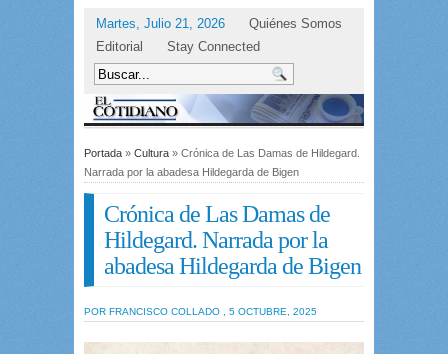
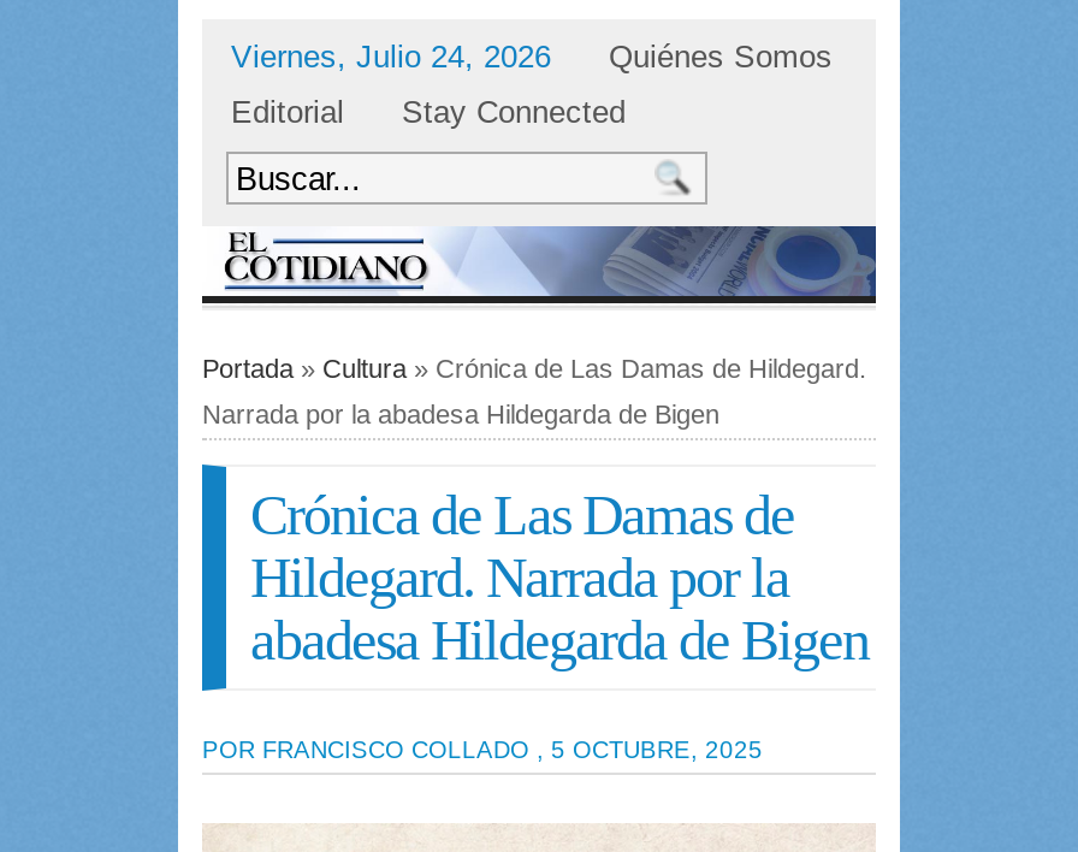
[96,16,225,31] Martes, Julio 21, 2026 -> [231,39,551,75] Viernes, Julio 24, 2026

